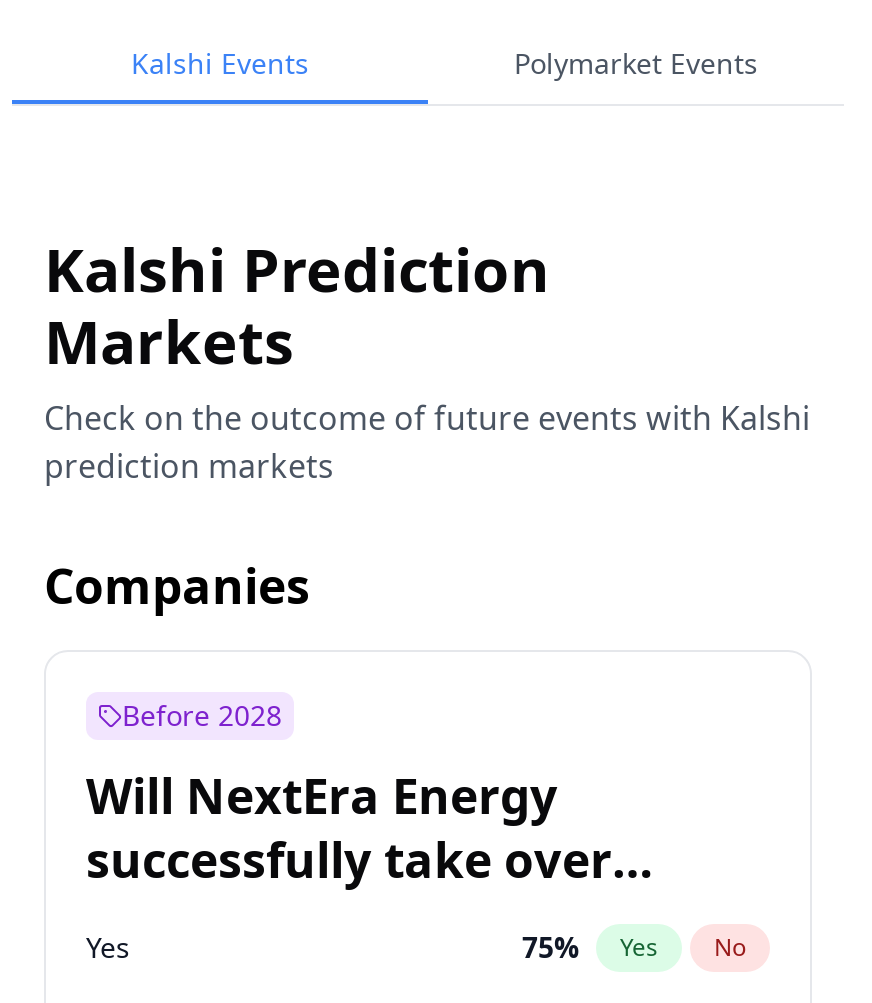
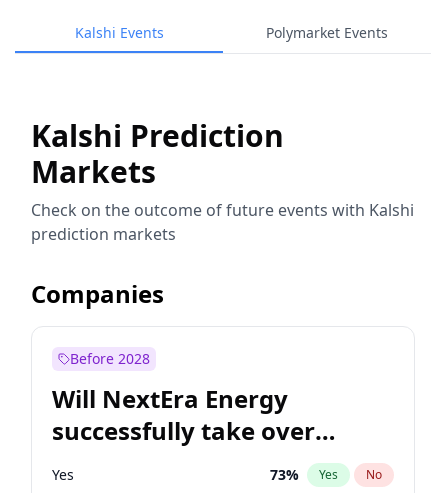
[522,928,580,966] 75% -> [270,465,299,484] 73%

